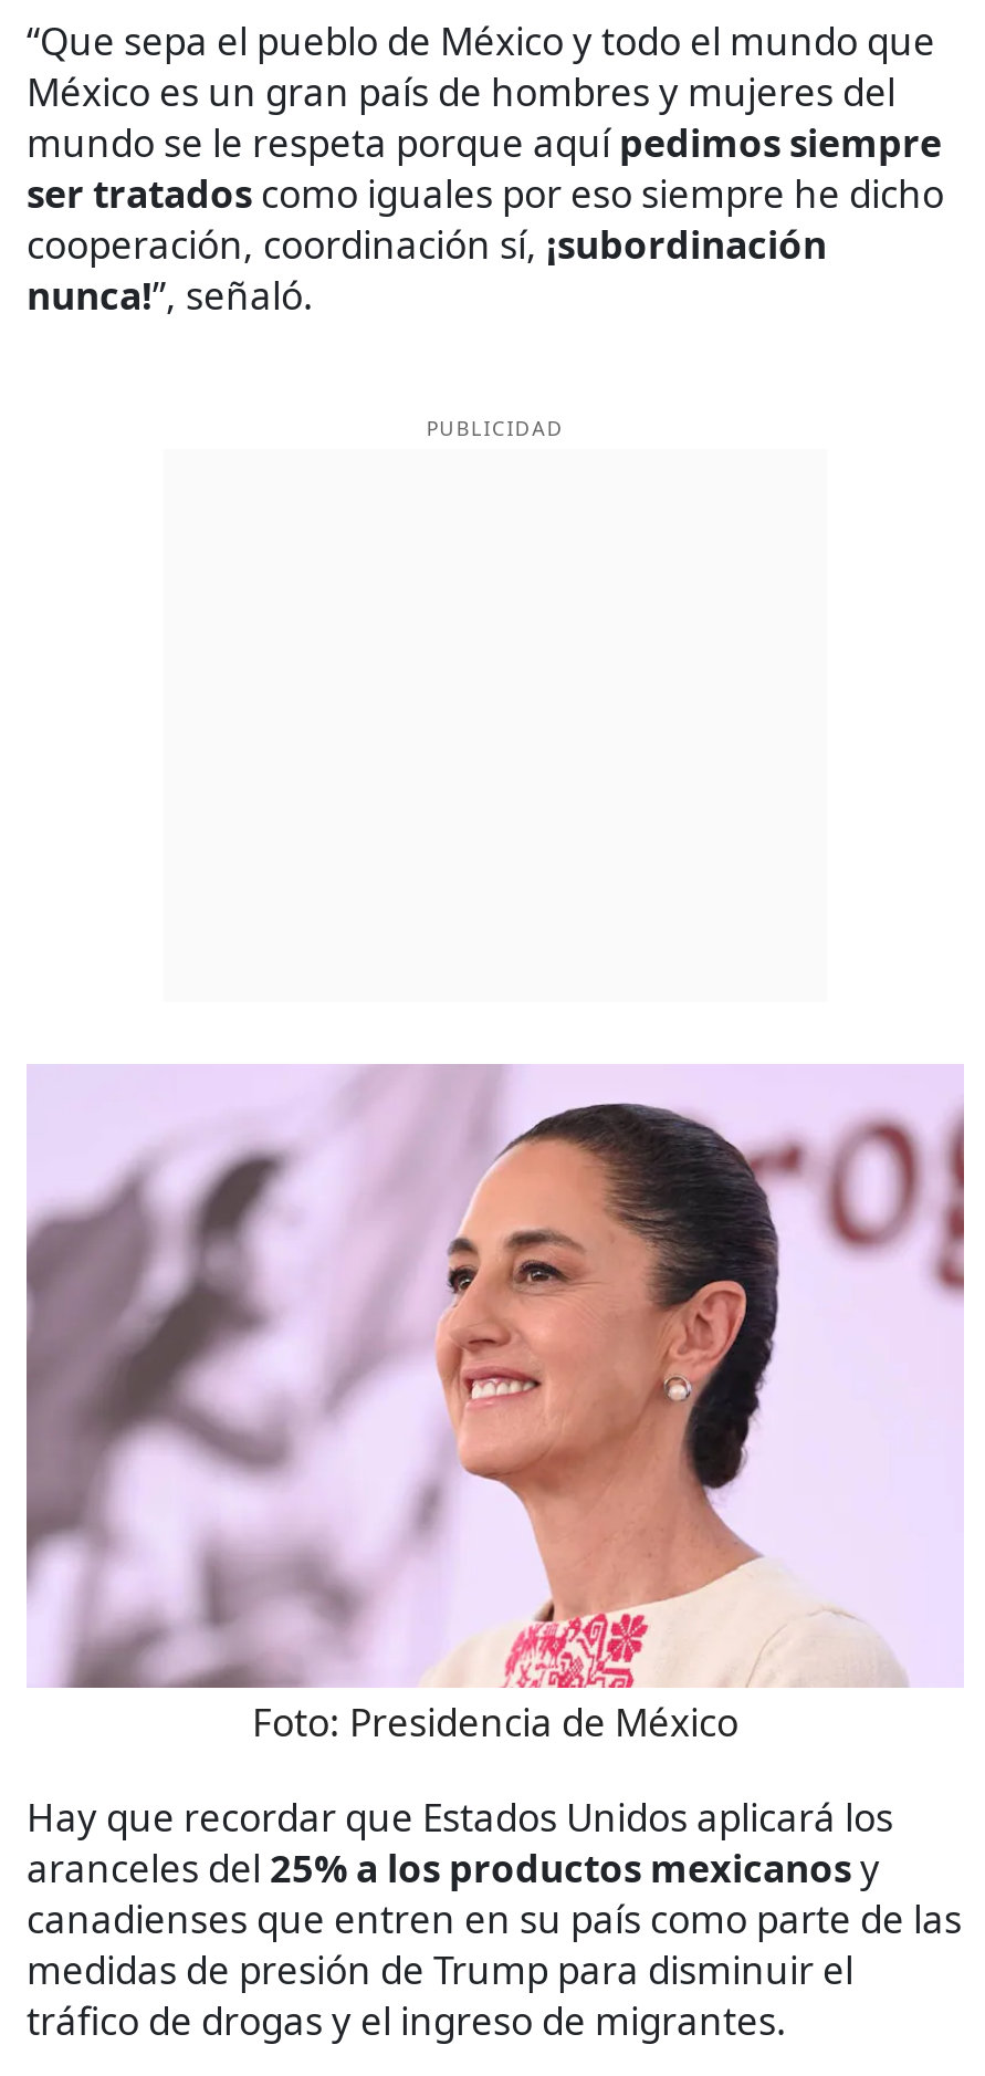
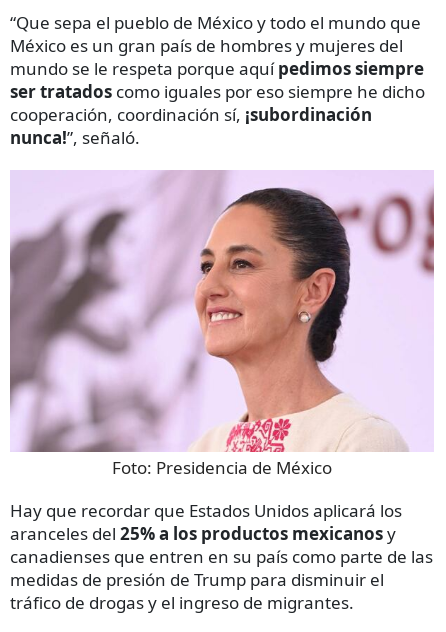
[427,414,564,442] PUBLICIDAD -> none

